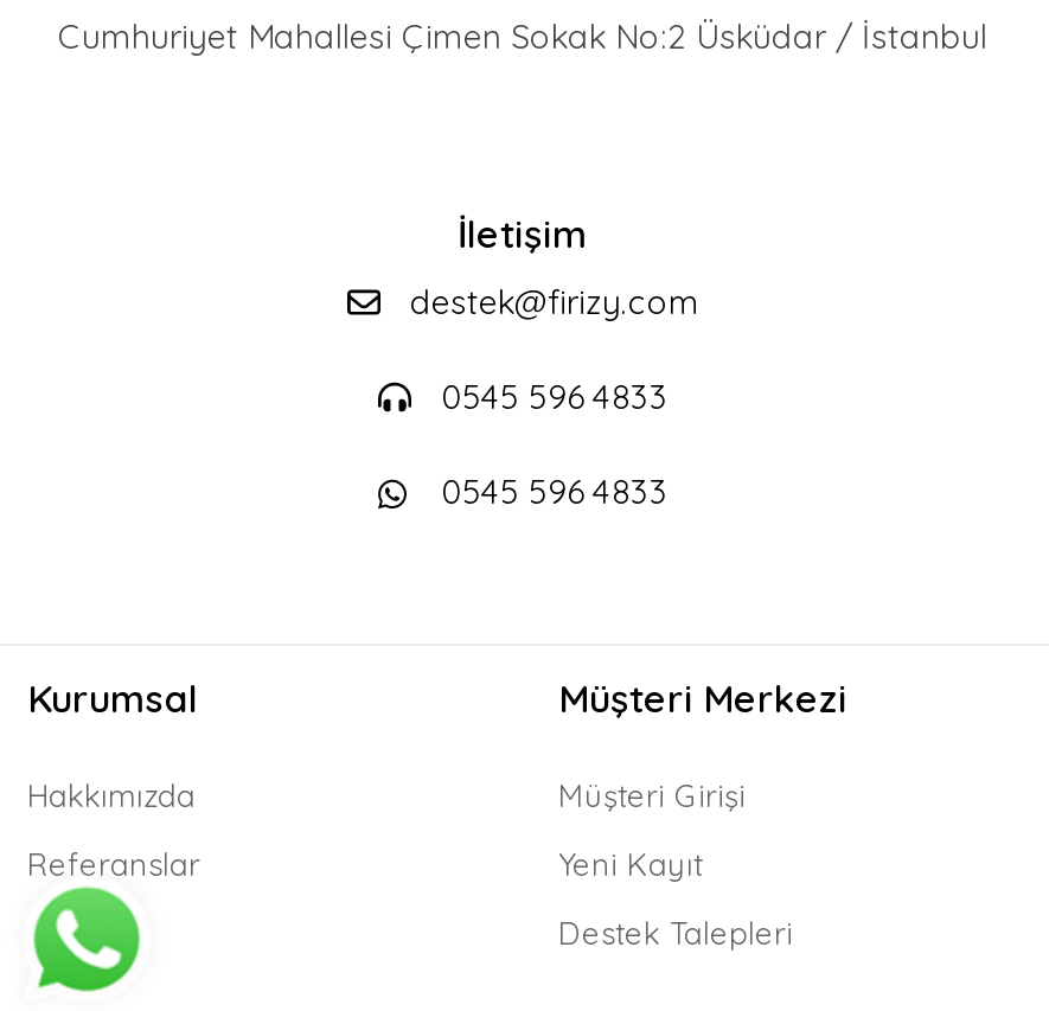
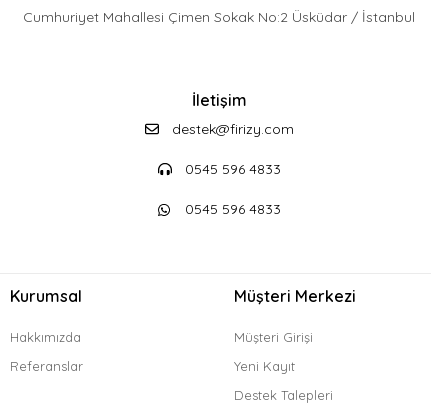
[30,888,143,994] [image] -> none

